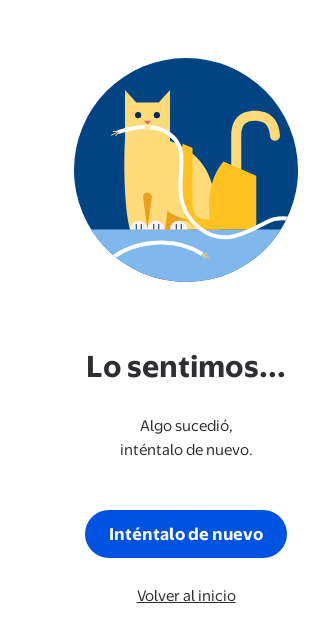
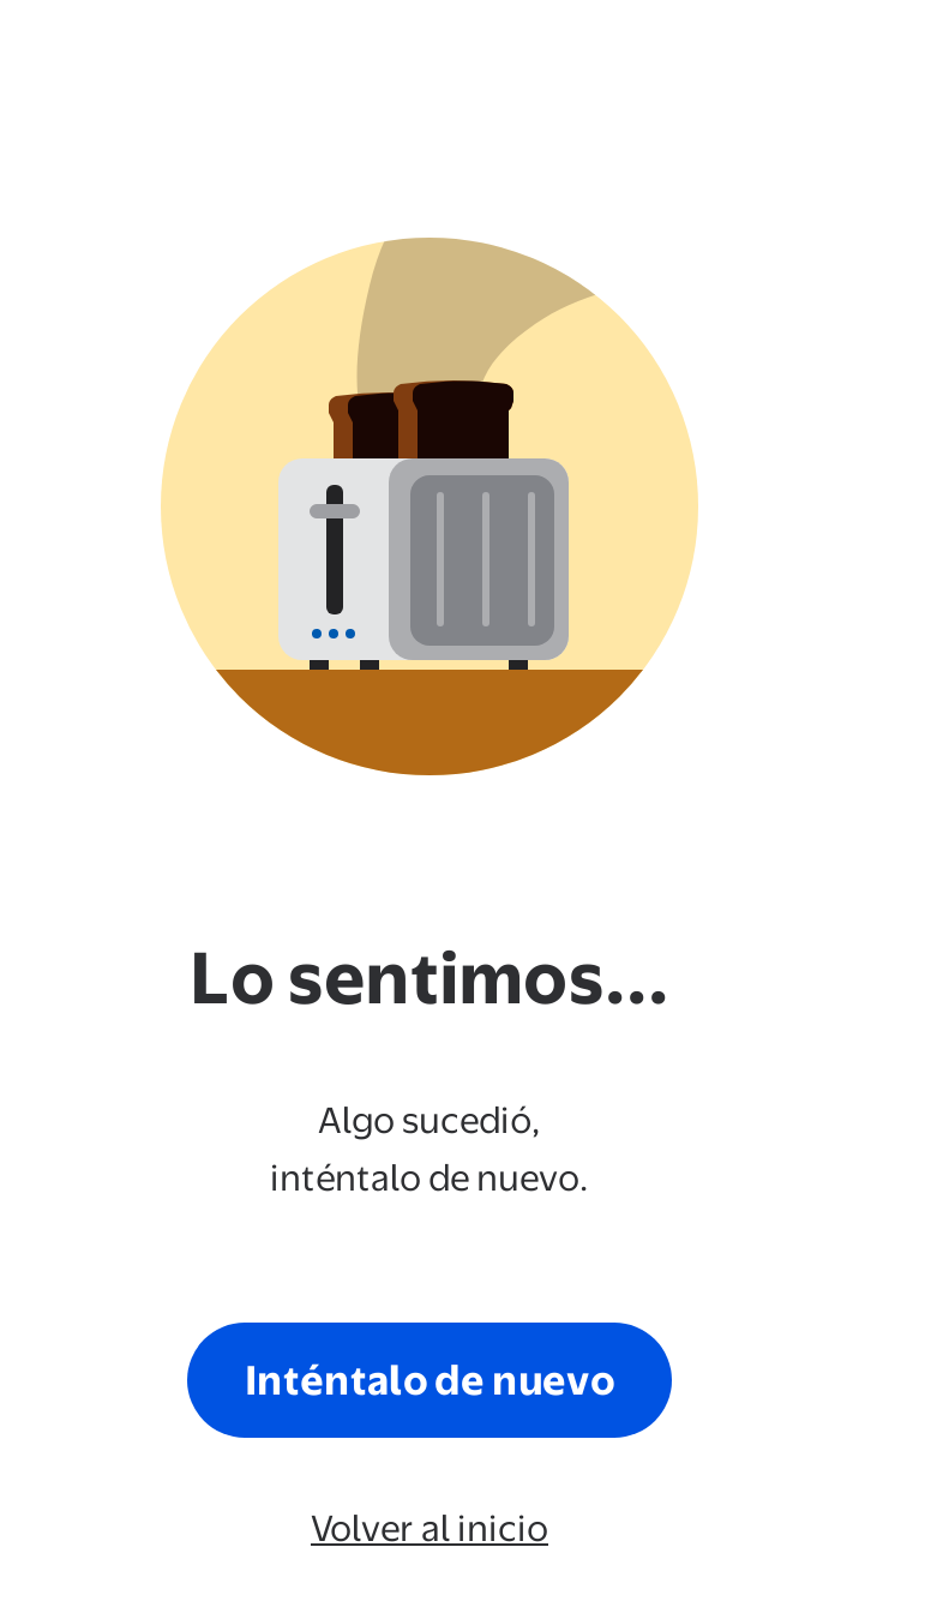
[73,57,299,283] [image] -> [161,238,698,778] [image]

